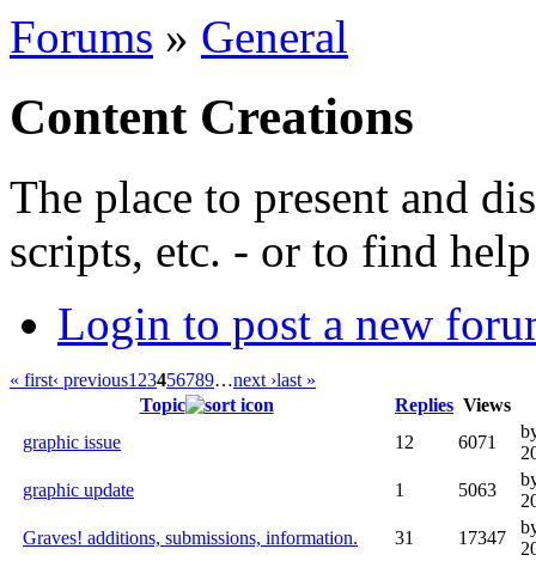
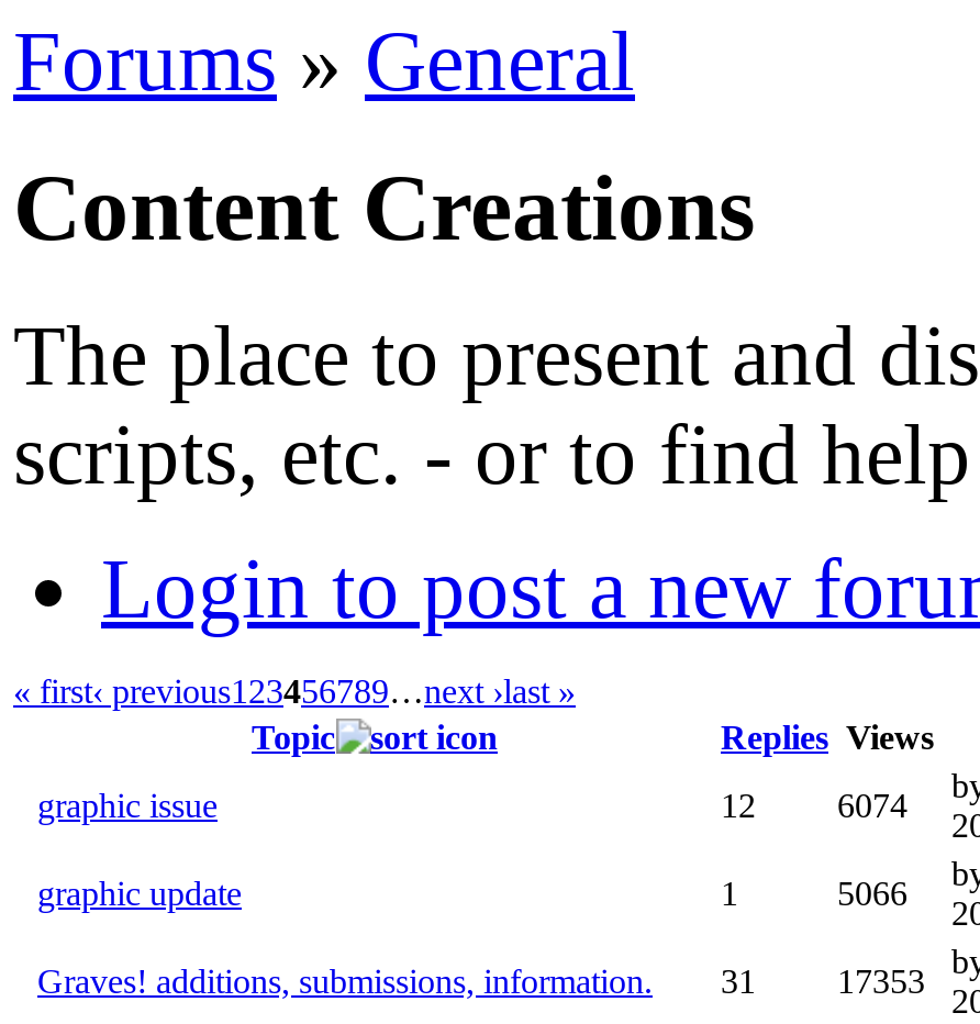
[458,432,497,452] 6071 -> [837,786,907,824] 6074
[458,479,497,500] 5063 -> [837,874,907,911] 5066
[458,527,506,548] 17347 -> [837,962,925,999] 17353

